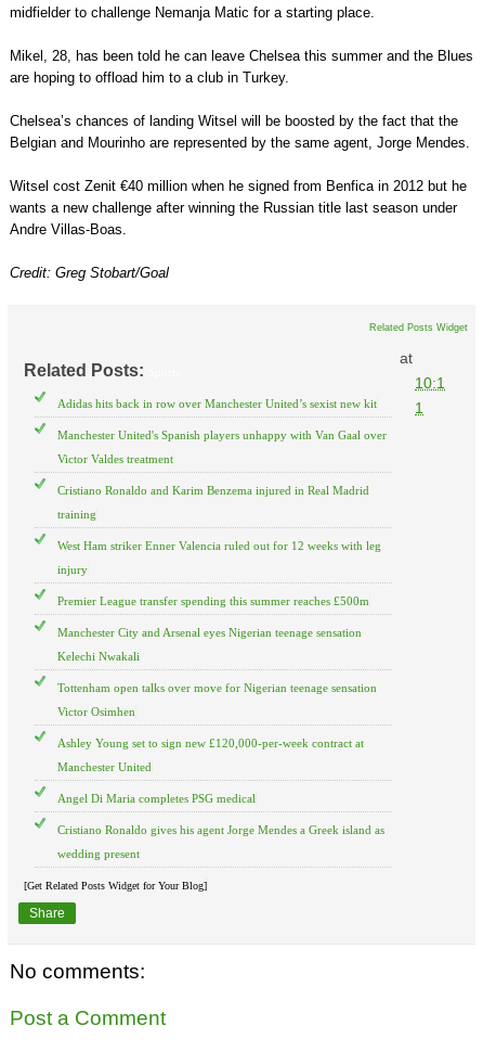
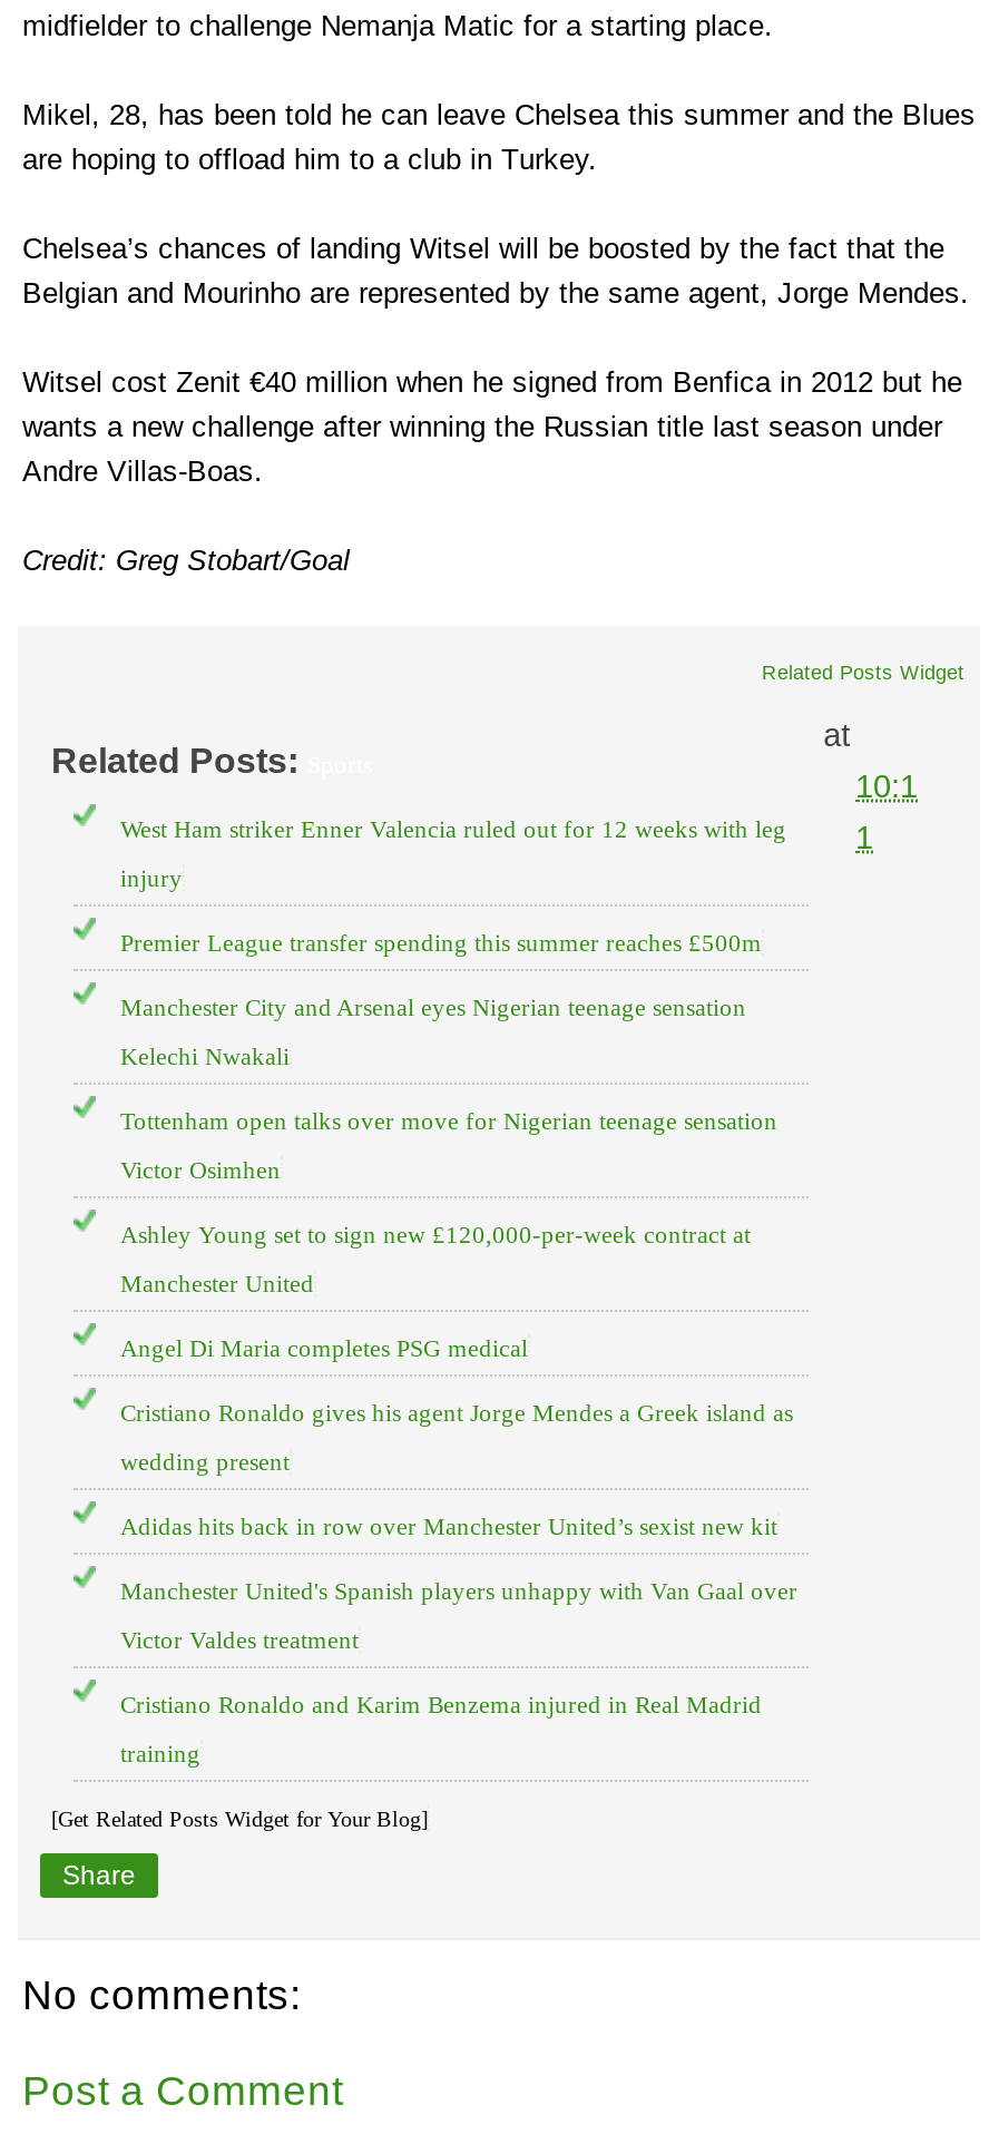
moved [57,397,387,520] -> [120,1512,797,1766]: Adidas hits back in row over Manchester United’s sexist new kit | Manchester United's Spanish players unhappy with Van Gaal over | Victor Valdes treatment | Cristiano Ronaldo and Karim Benzema injured in Real Madrid | training
moved [57,539,384,860] -> [120,815,793,1474]: West Ham striker Enner Valencia ruled out for 12 weeks with leg | injury | Premier League transfer spending this summer reaches £500m | ... | Cristiano Ronaldo gives his agent Jorge Mendes a Greek island as | wedding present

